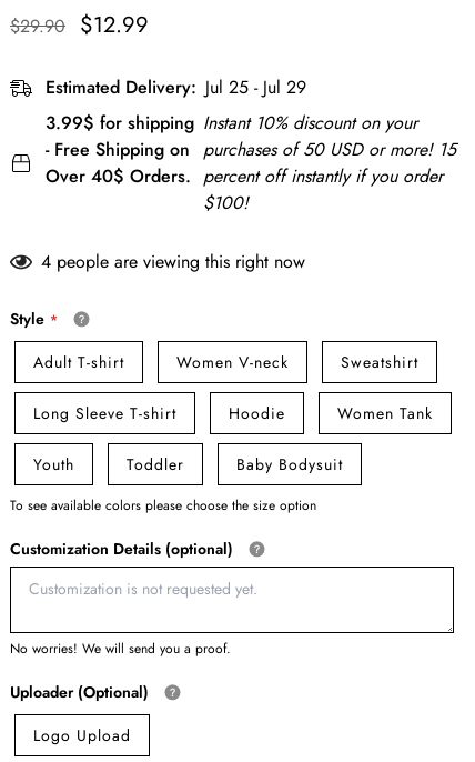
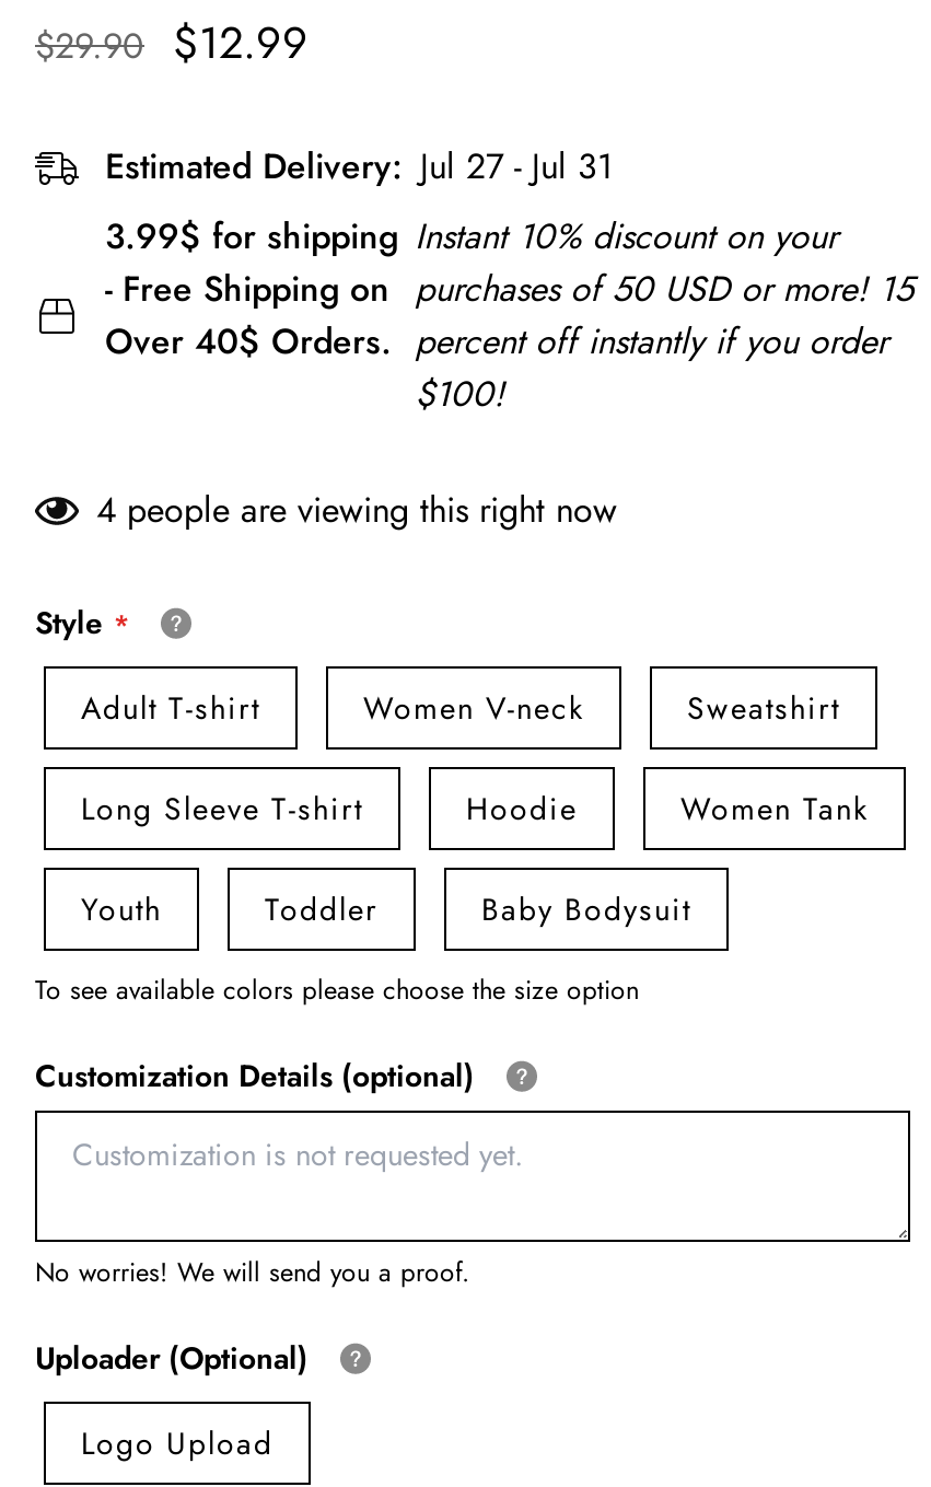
[46,74,306,100] Estimated Delivery: Jul 25 - Jul 29 -> [105,141,613,191] Estimated Delivery: Jul 27 - Jul 31

